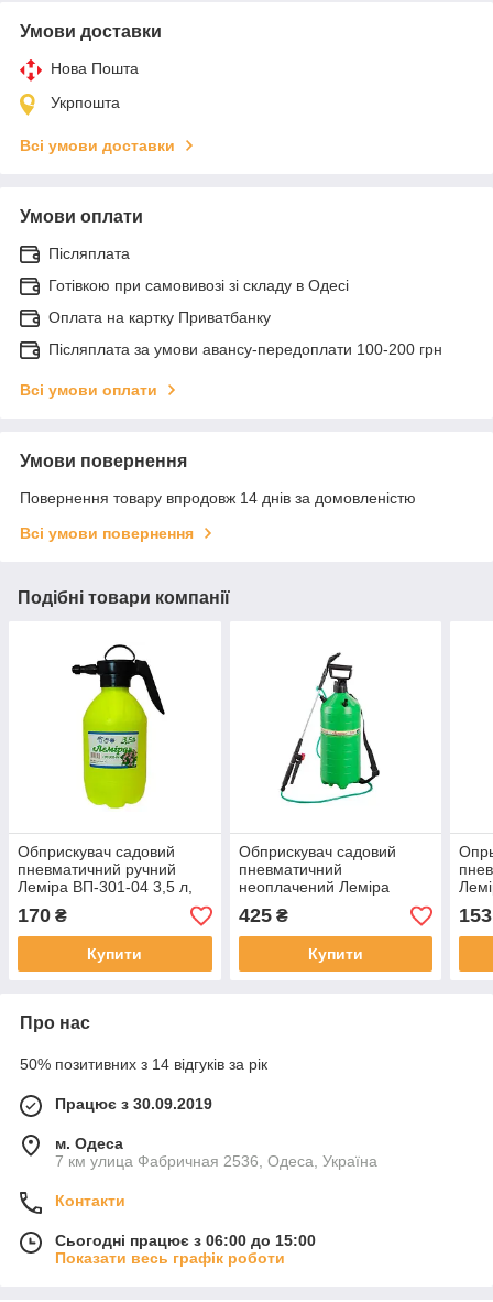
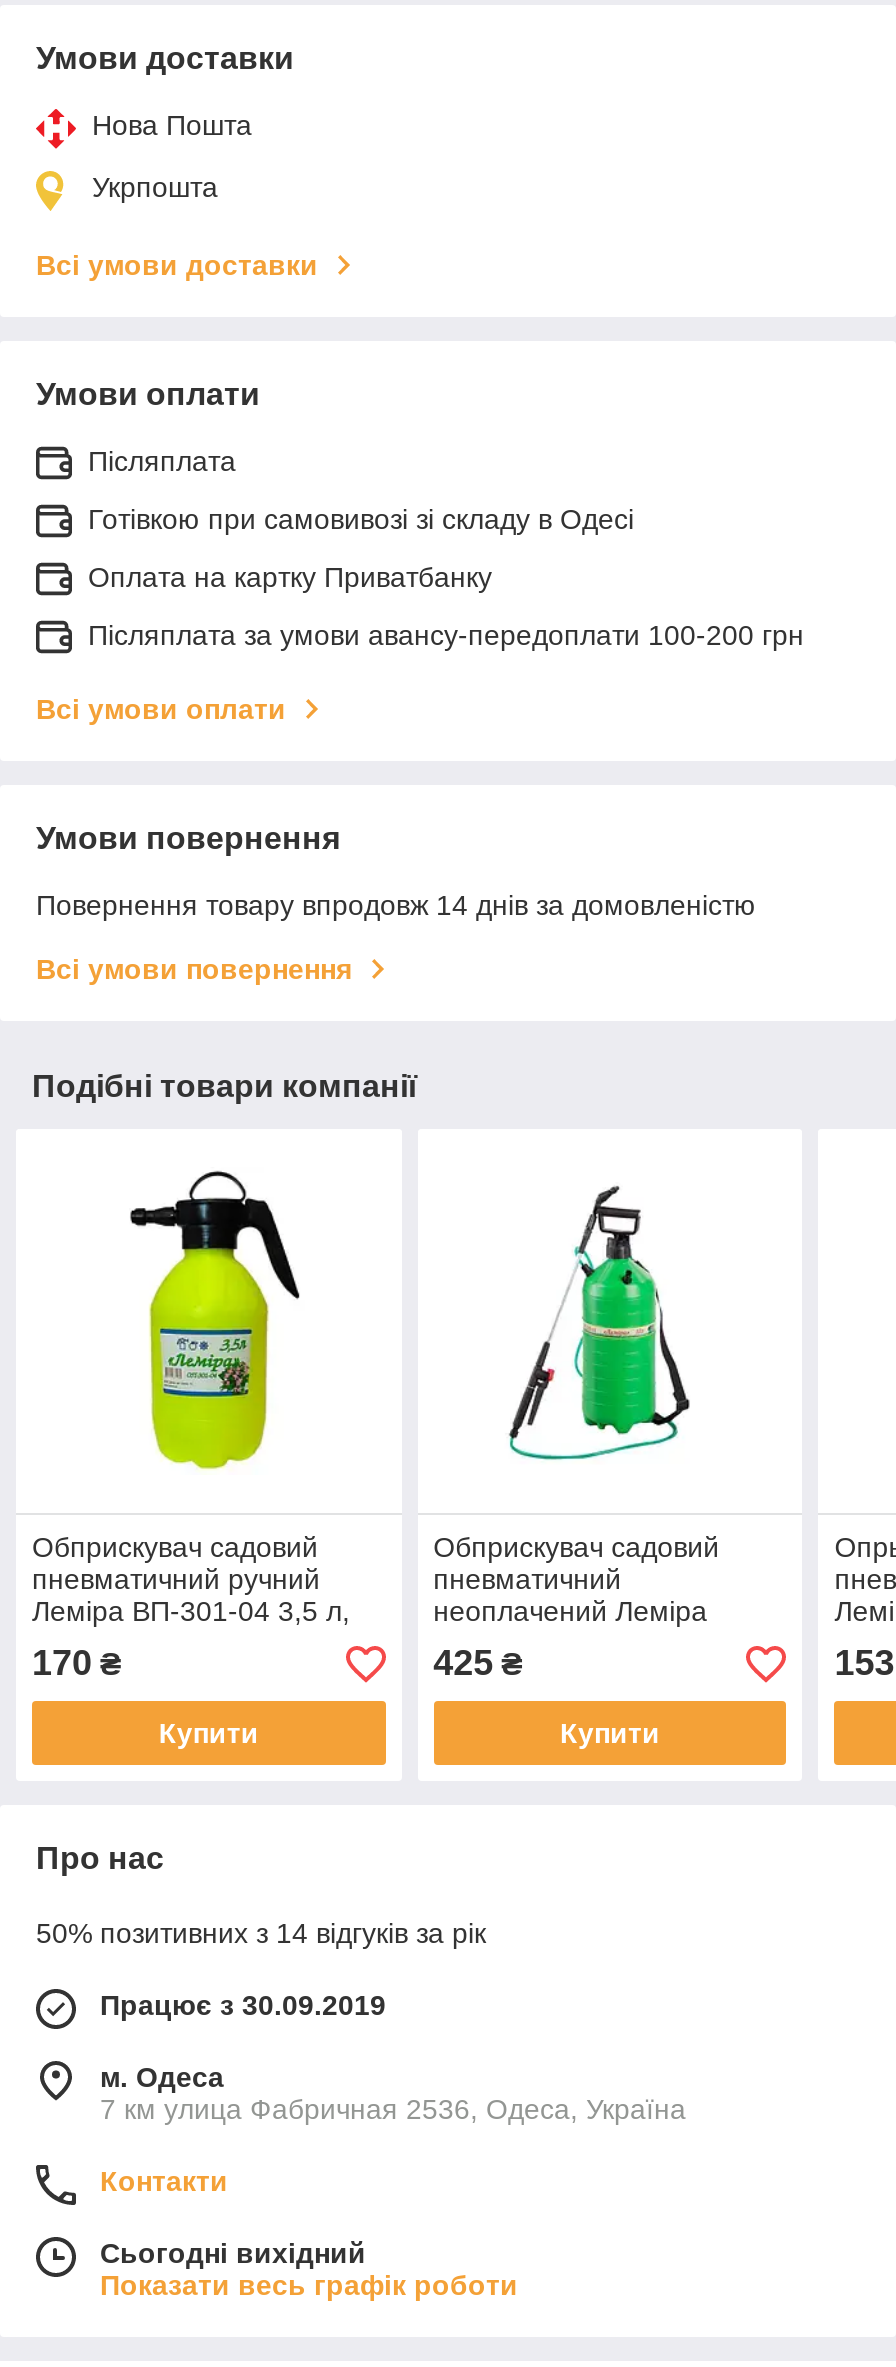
[55,1232,316,1250] Сьогодні працює з 06:00 до 15:00 -> [100,2238,366,2270] Сьогодні вихідний

